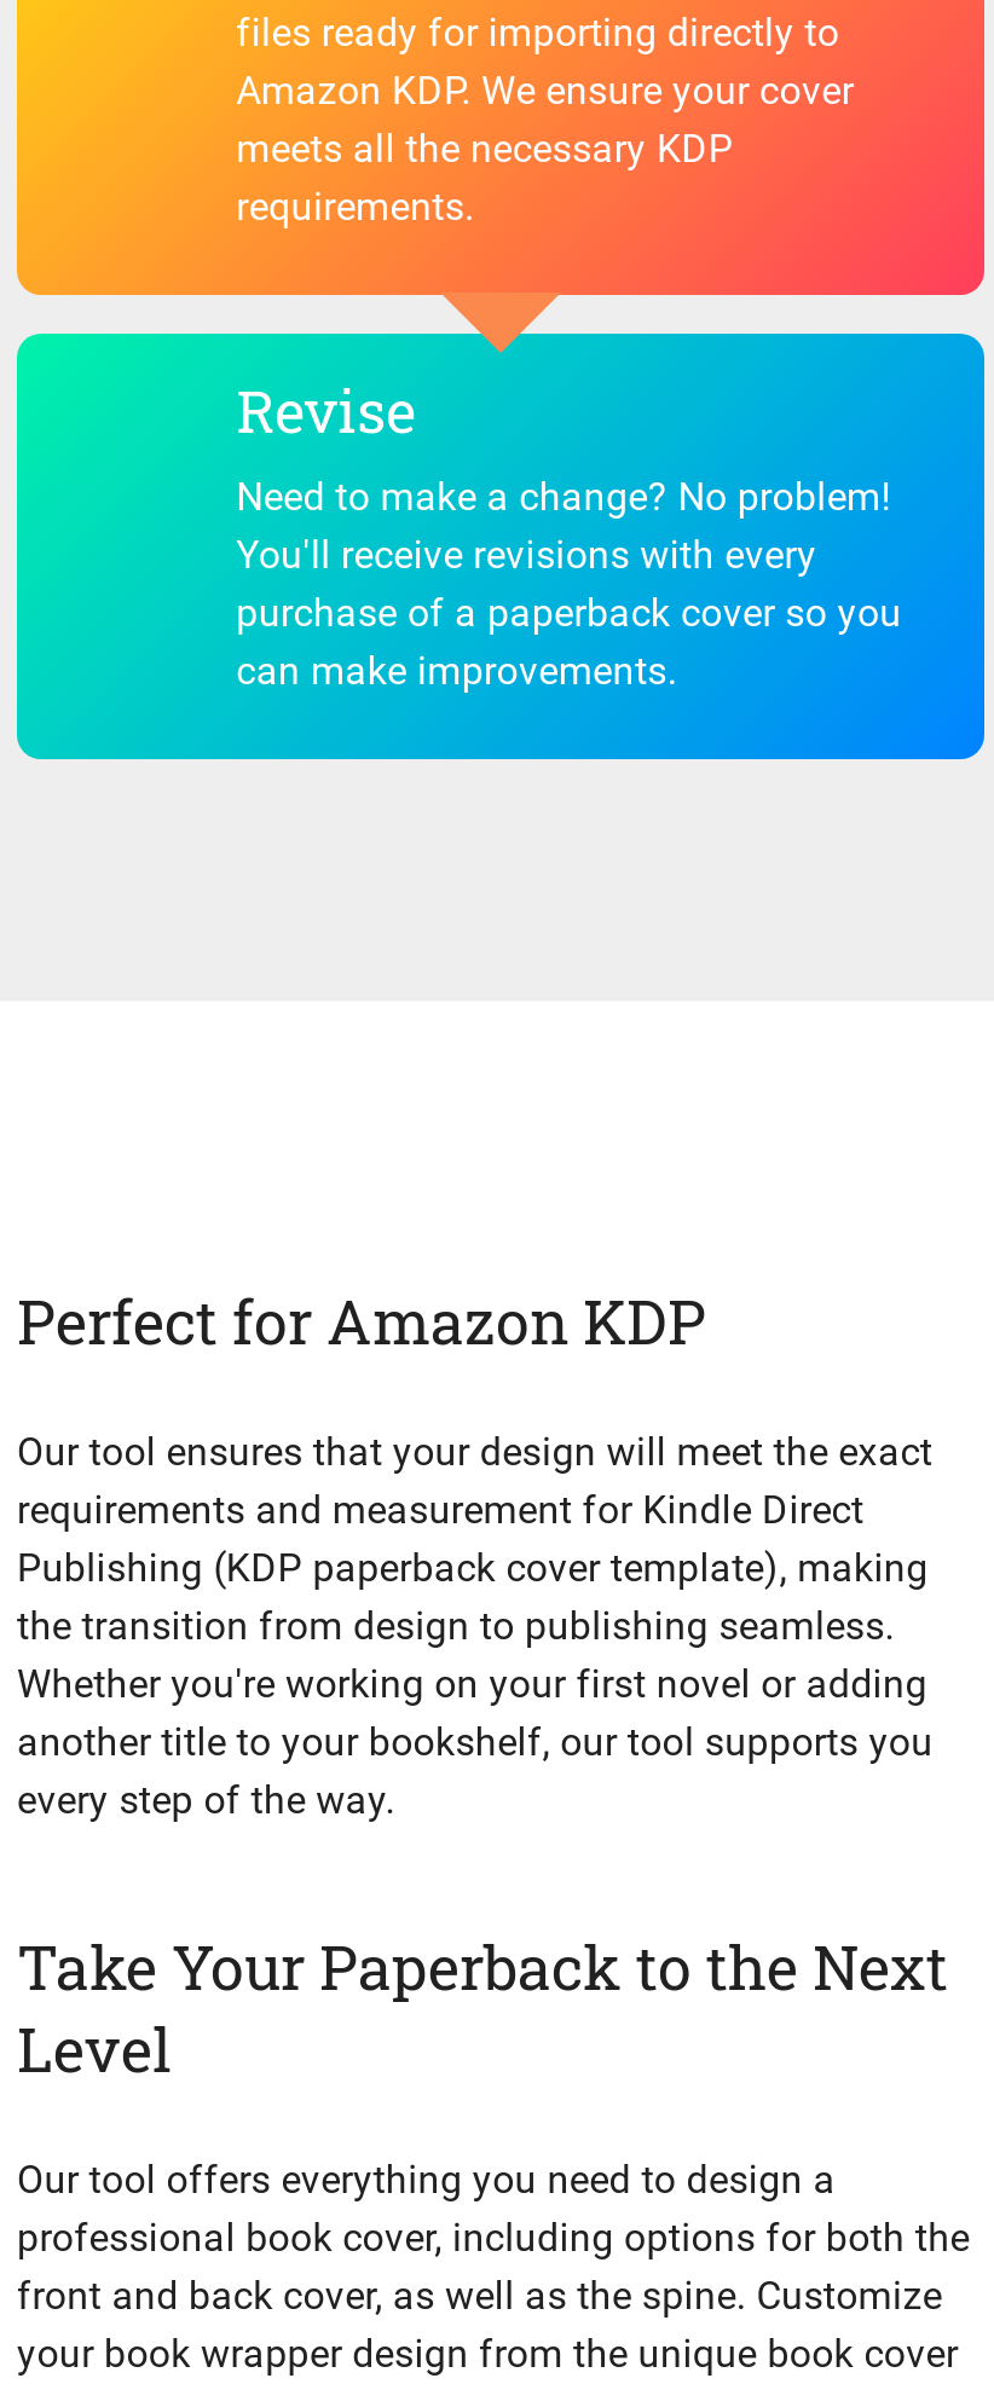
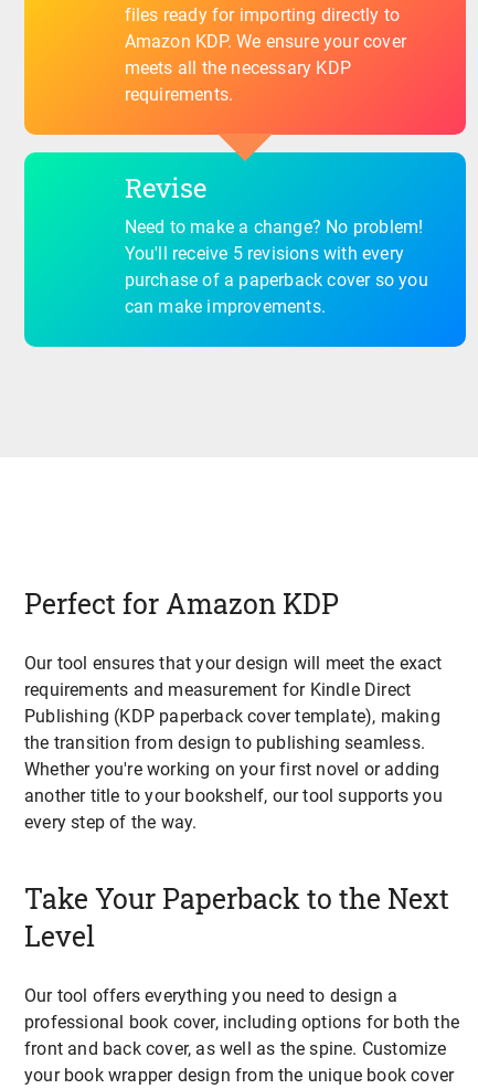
[236,532,817,578] You'll receive revisions with every -> [124,243,404,264] You'll receive 5 revisions with every

